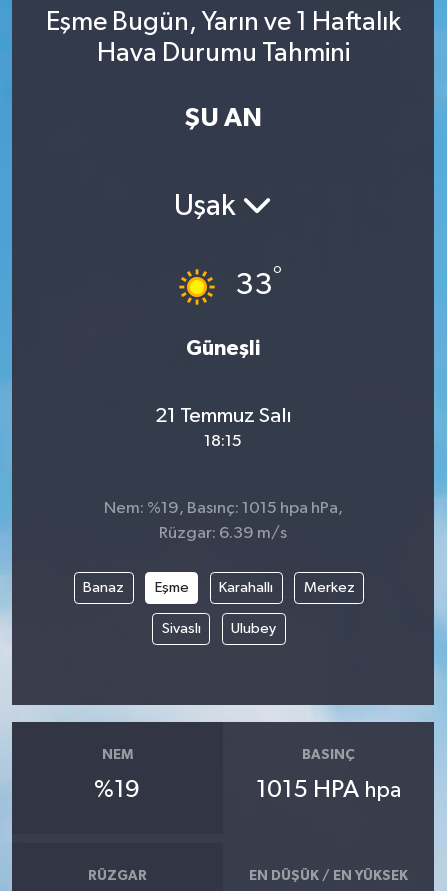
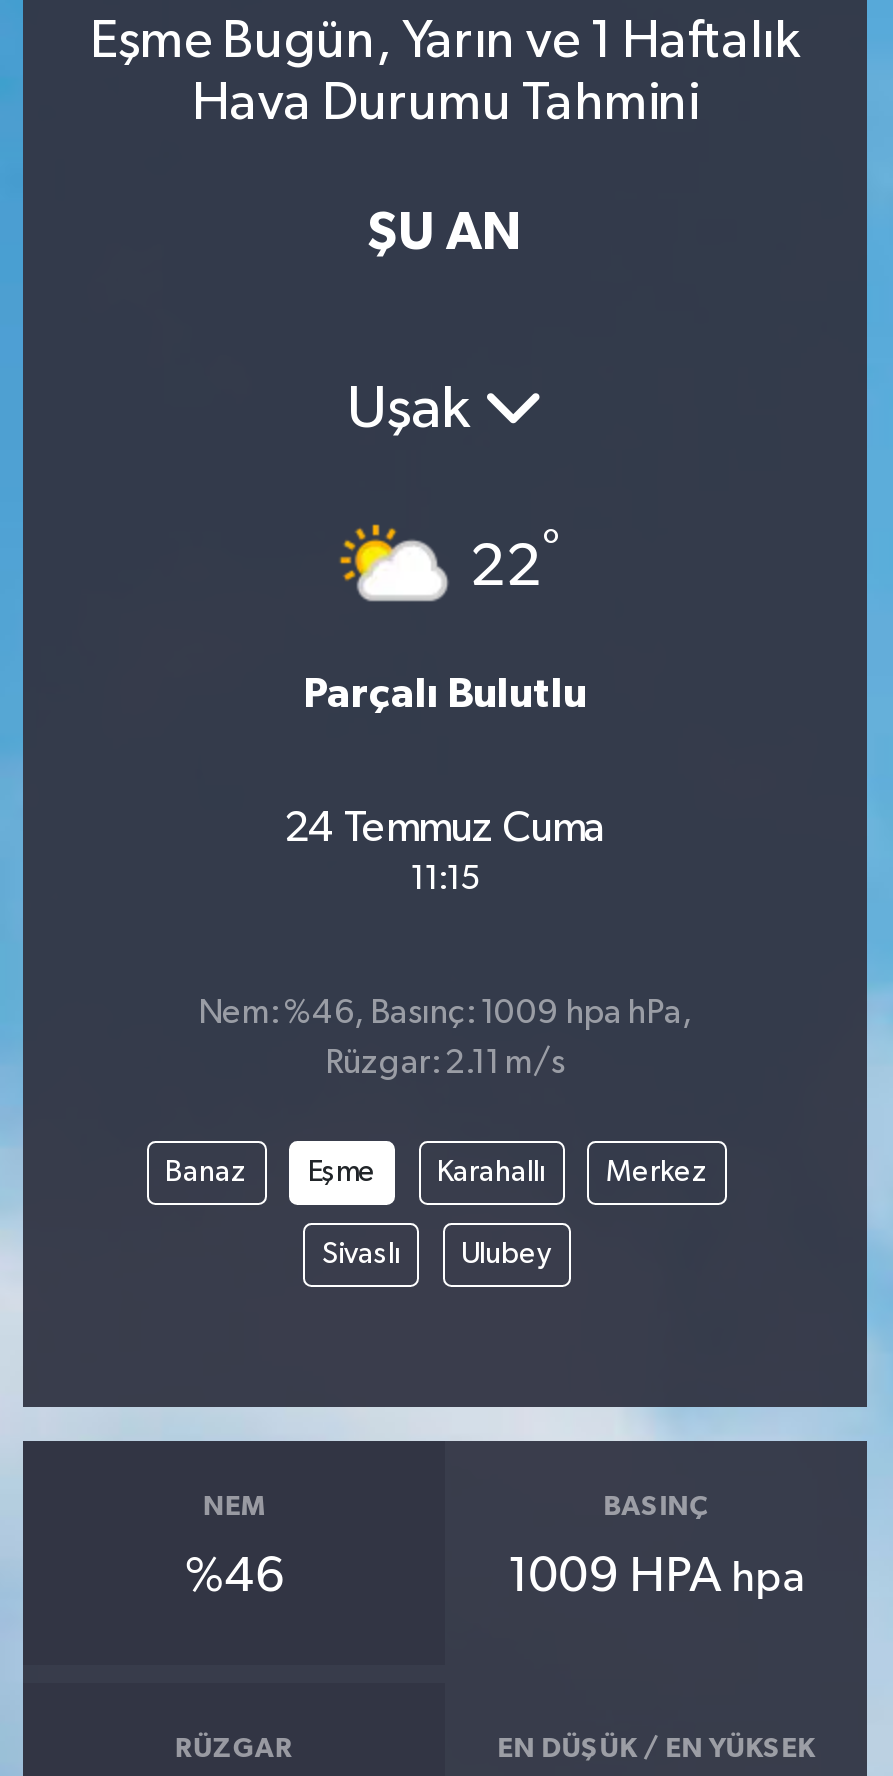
[171,264,281,306] [image] | 33° -> [339,523,560,605] [image] | 22°
[186,338,260,359] Güneşli -> [303,673,587,715] Parçalı Bulutlu
[154,405,291,450] 21 Temmuz Salı | 18:15 -> [284,806,606,896] 24 Temmuz Cuma | 11:15
[103,500,342,517] Nem: %19, Basınç: 1015 hpa hPa, -> [198,997,692,1031] Nem: %46, Basınç: 1009 hpa hPa,
[159,525,287,542] Rüzgar: 6.39 m/s -> [325,1047,565,1081] Rüzgar: 2.11 m/s
[94,778,140,802] %19 -> [185,1552,283,1600] %46
[256,778,401,802] 1015 HPA hpa -> [507,1552,805,1600] 1009 HPA hpa

